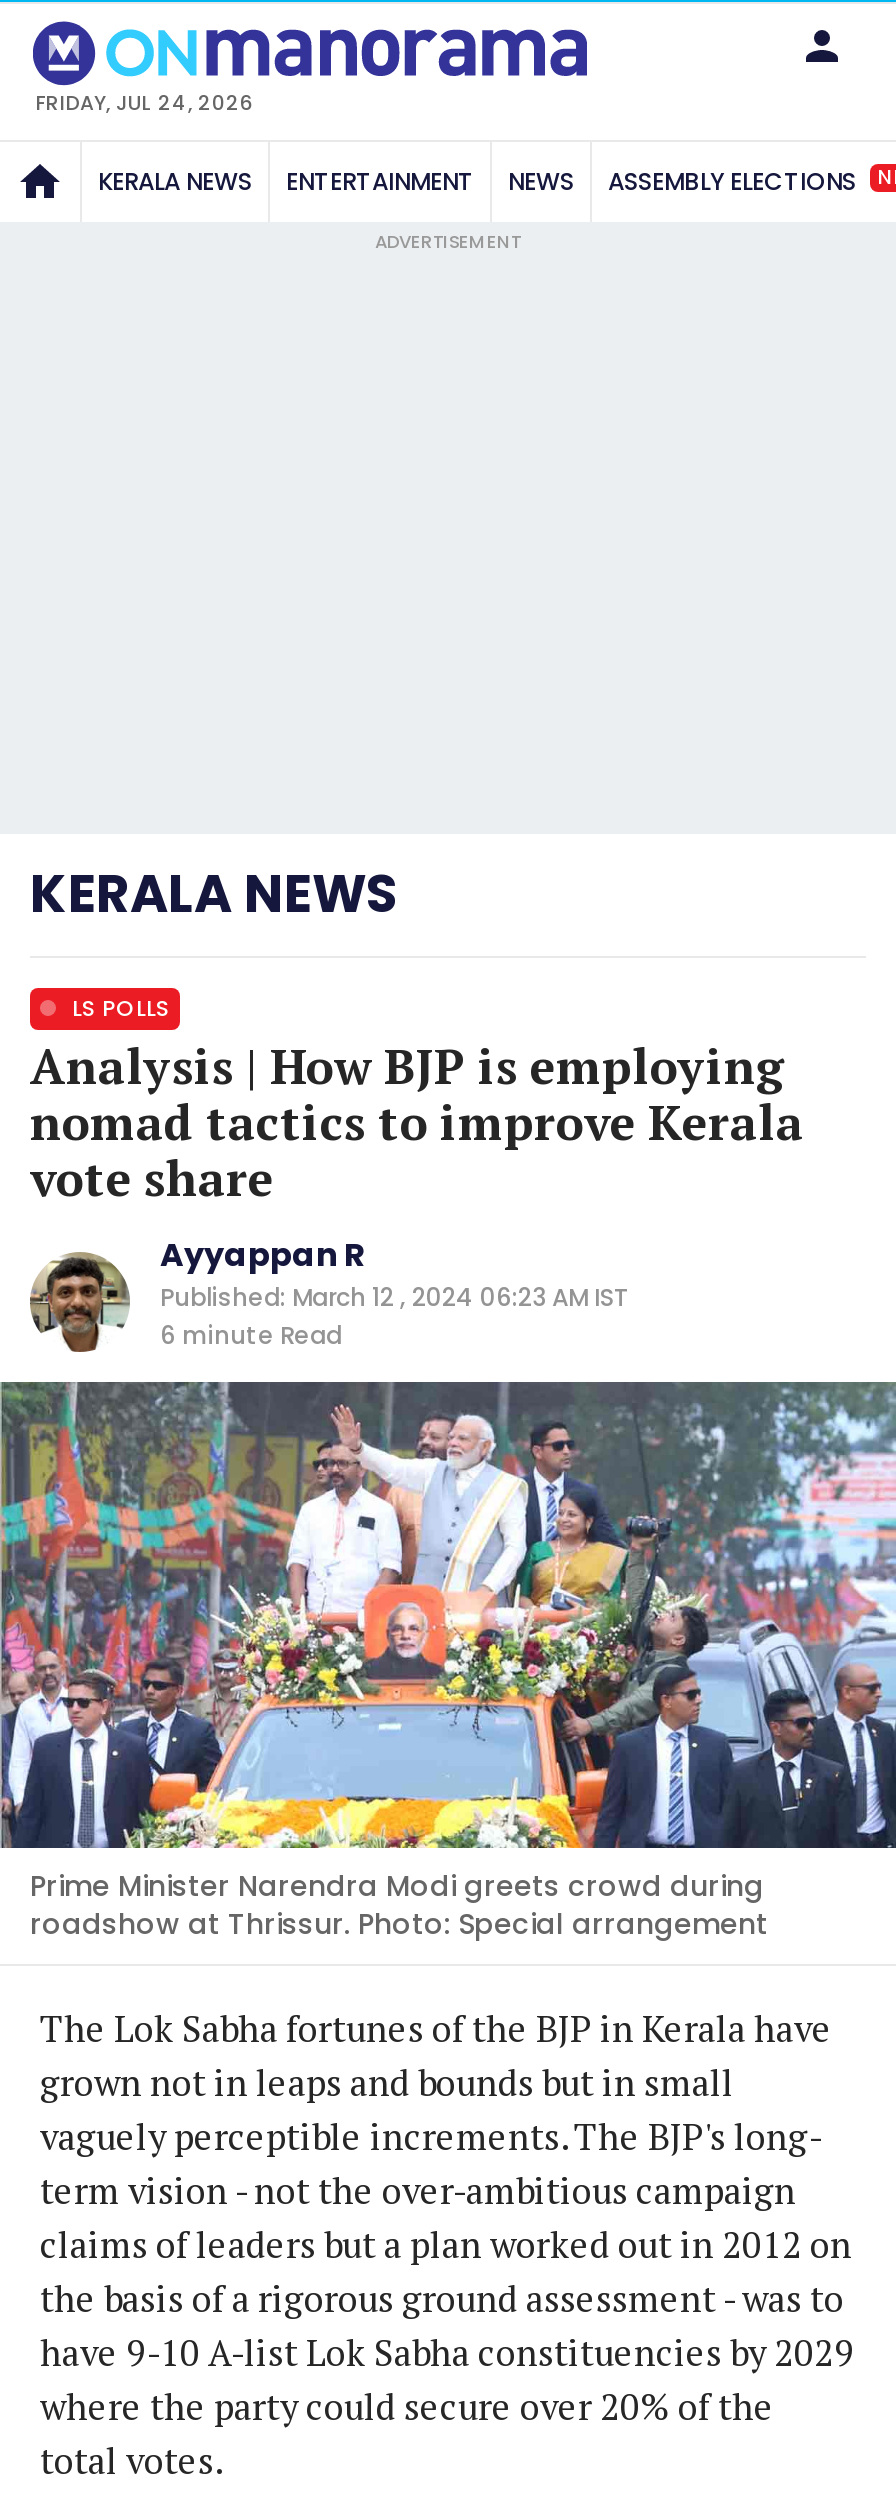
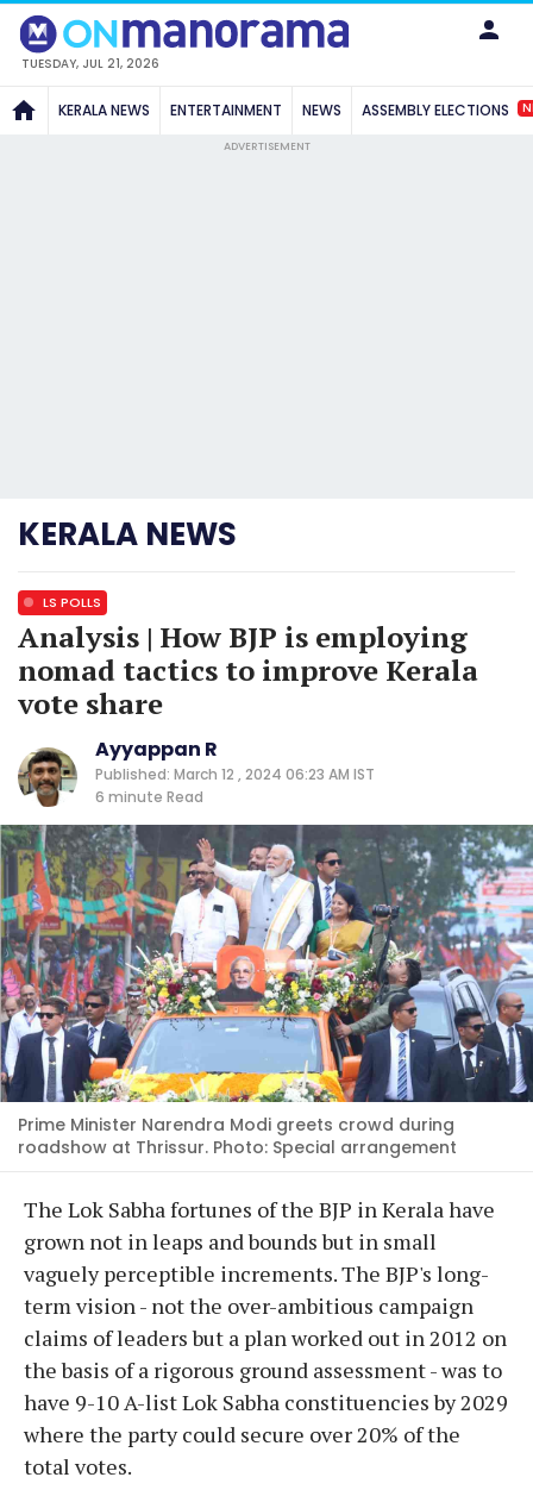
[36,87,254,117] FRIDAY, JUL 24, 2026 -> [21,54,159,72] TUESDAY, JUL 21, 2026

